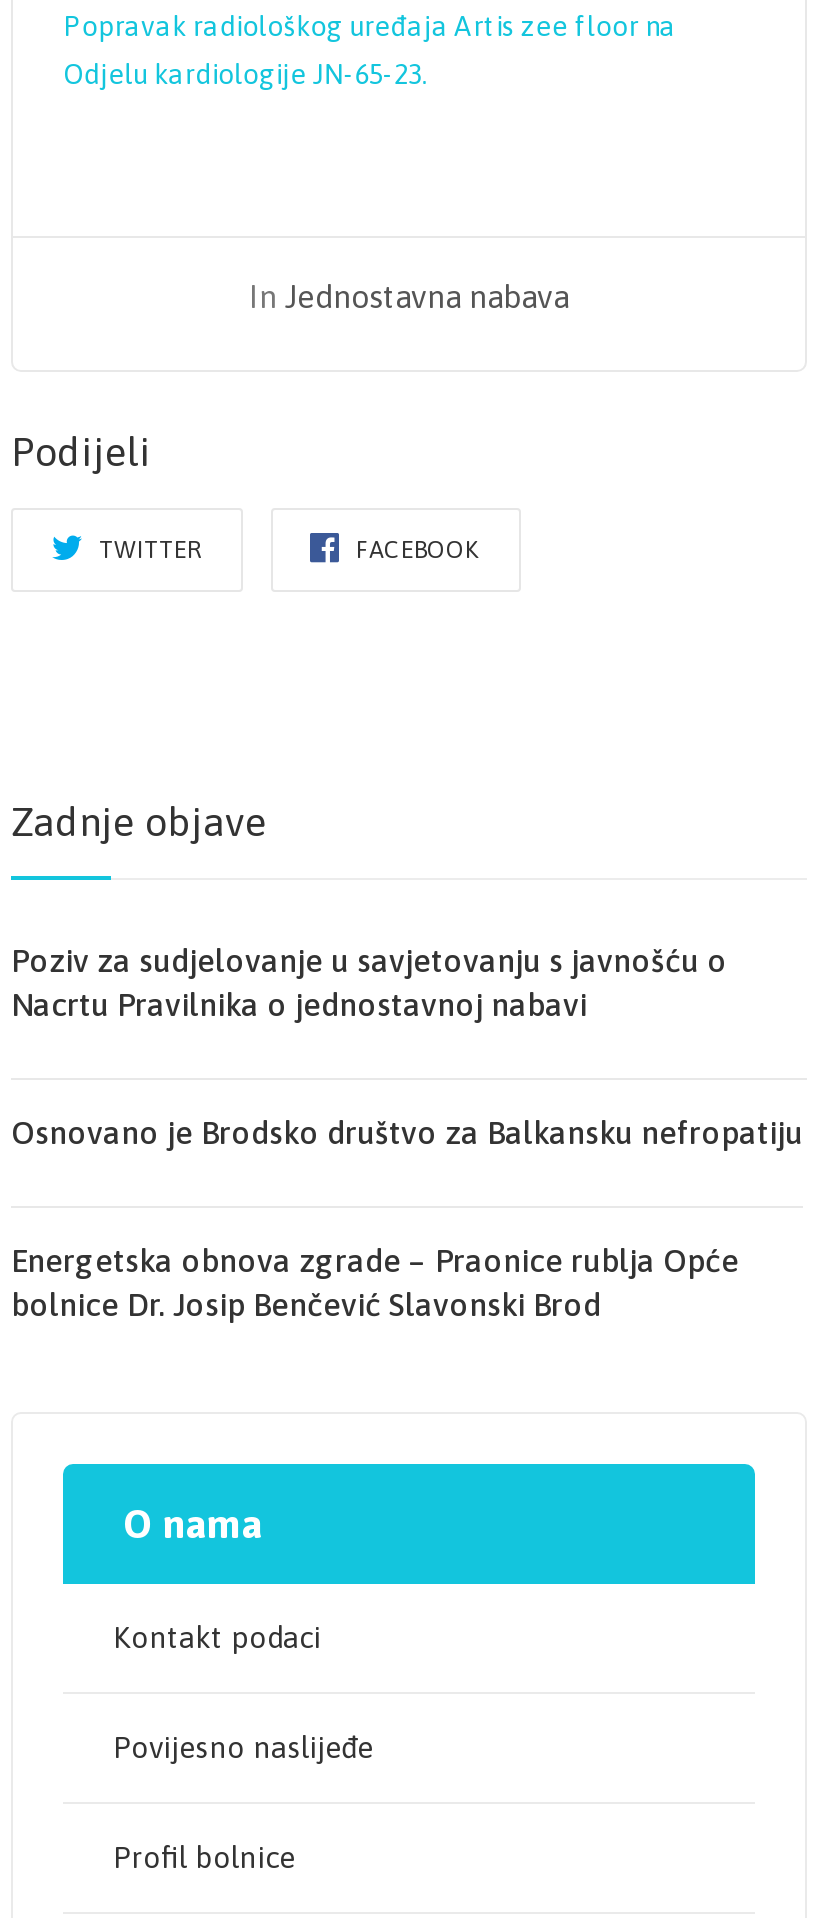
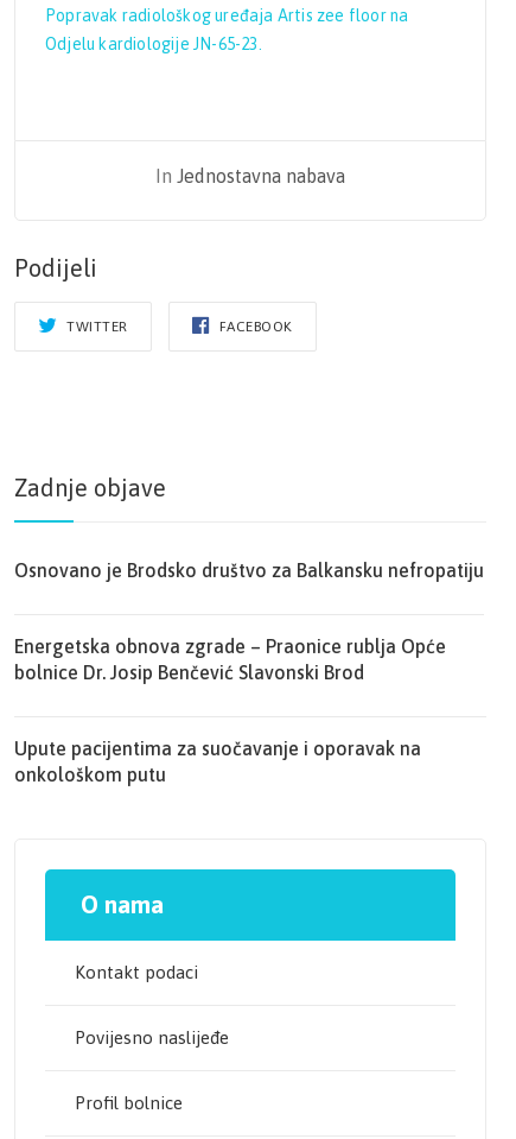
[11,942,727,1022] Poziv za sudjelovanje u savjetovanju s javnošću o | Nacrtu Pravilnika o jednostavnoj nabavi -> none
moved [11,1114,803,1322] -> [14,559,484,683]: Osnovano je Brodsko društvo za Balkansku nefropatiju | Energetska obnova zgrade – Praonice rublja Opće | bolnice Dr. Josip Benčević Slavonski Brod
none -> [14,737,421,785] Upute pacijentima za suočavanje i oporavak na | onkološkom putu

